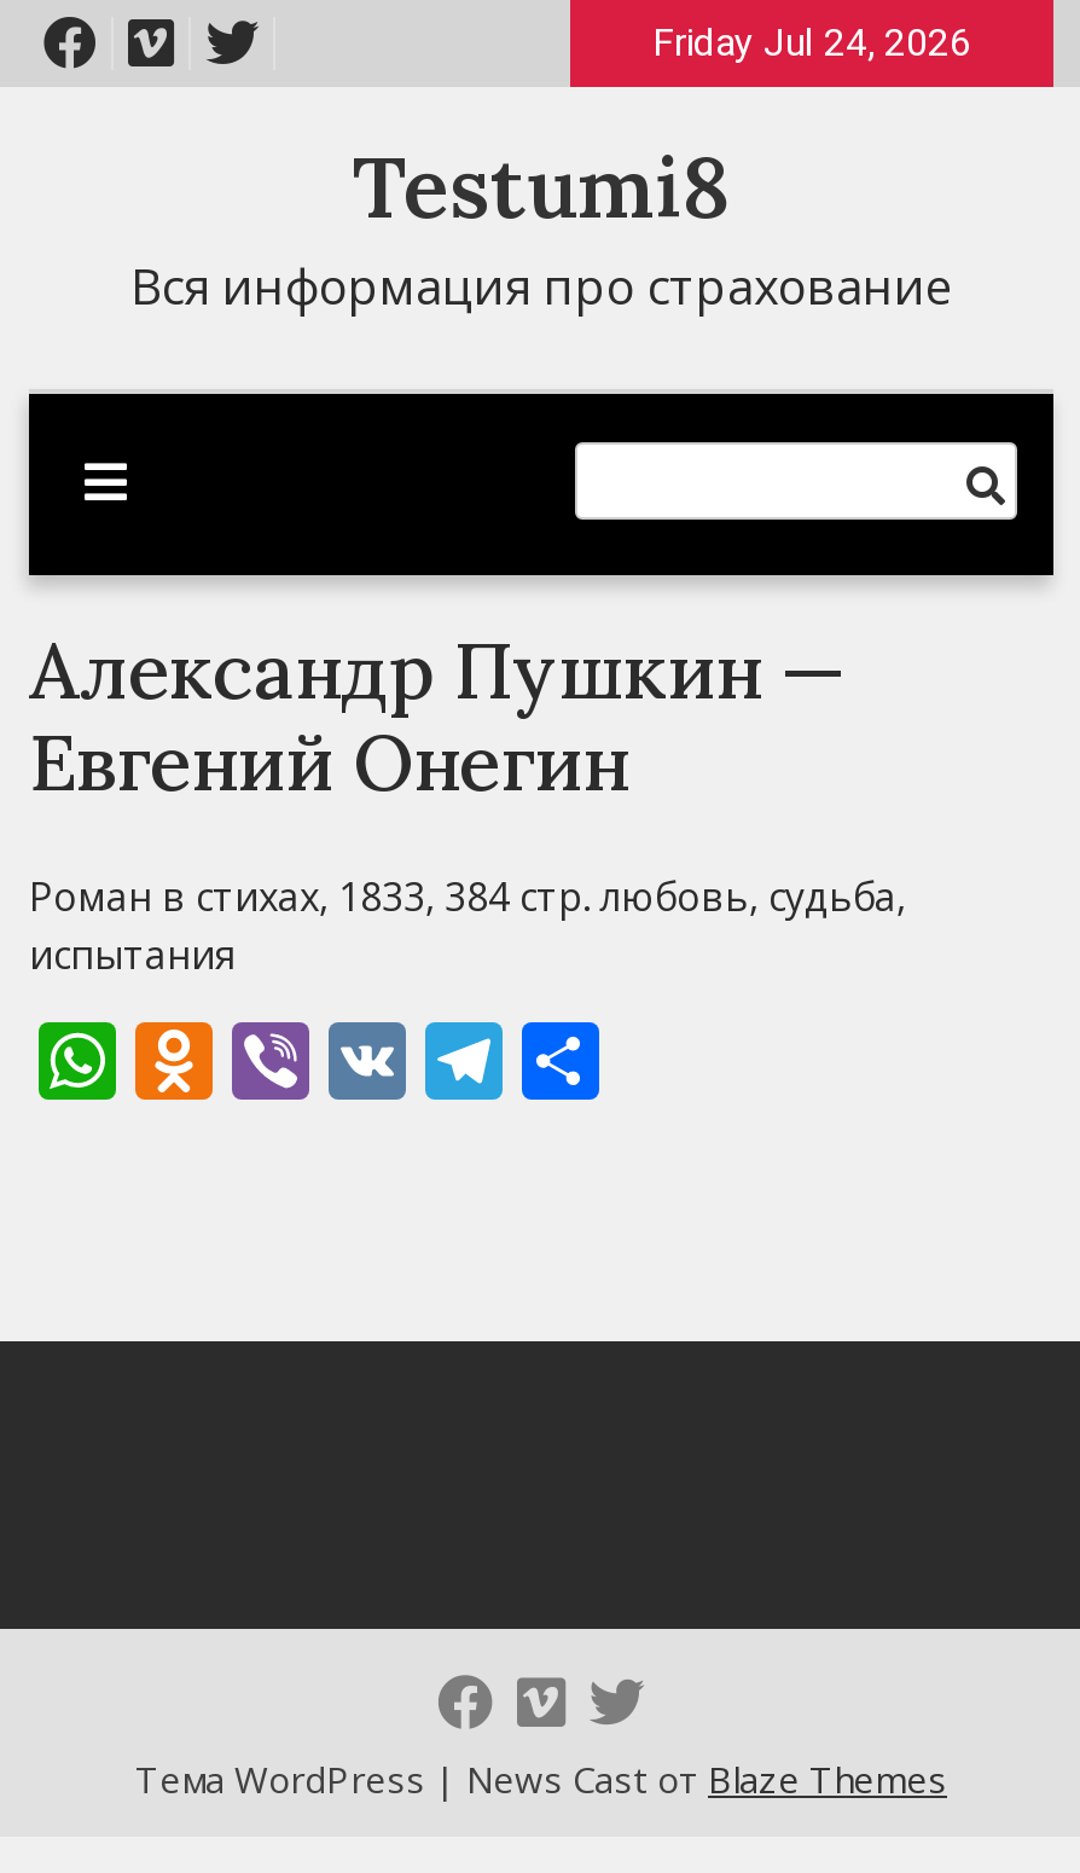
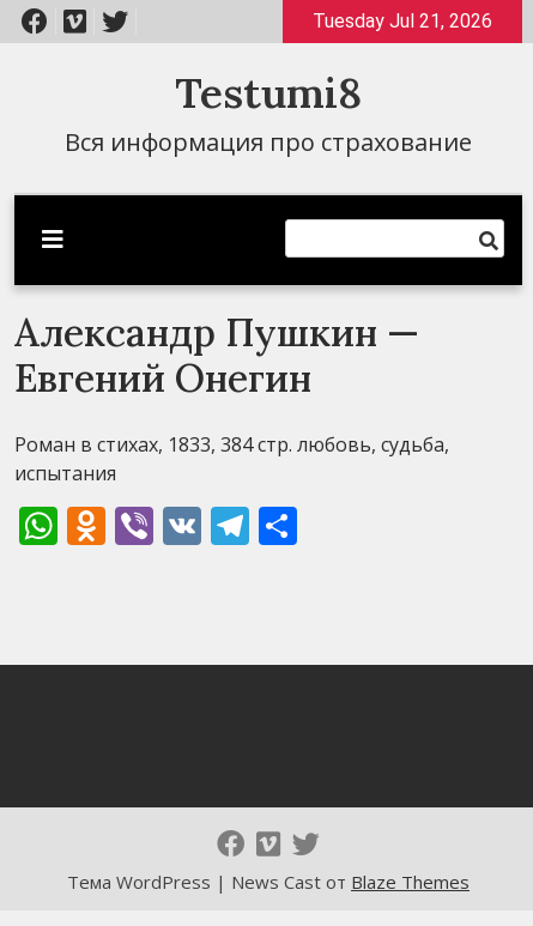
[652,19,971,65] Friday Jul 24, 2026 -> [313,10,492,32] Tuesday Jul 21, 2026

